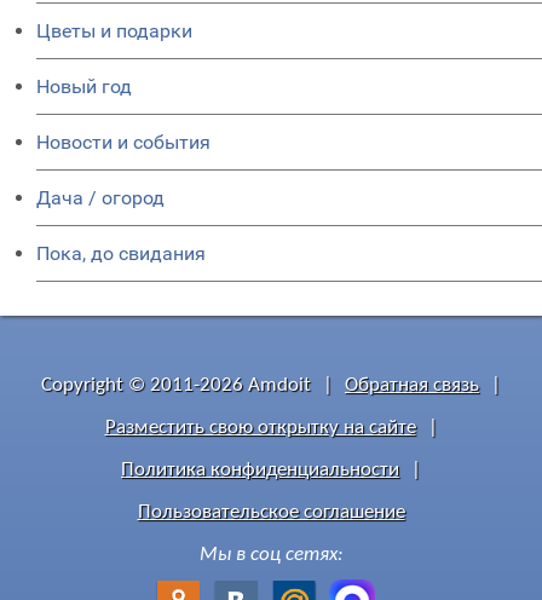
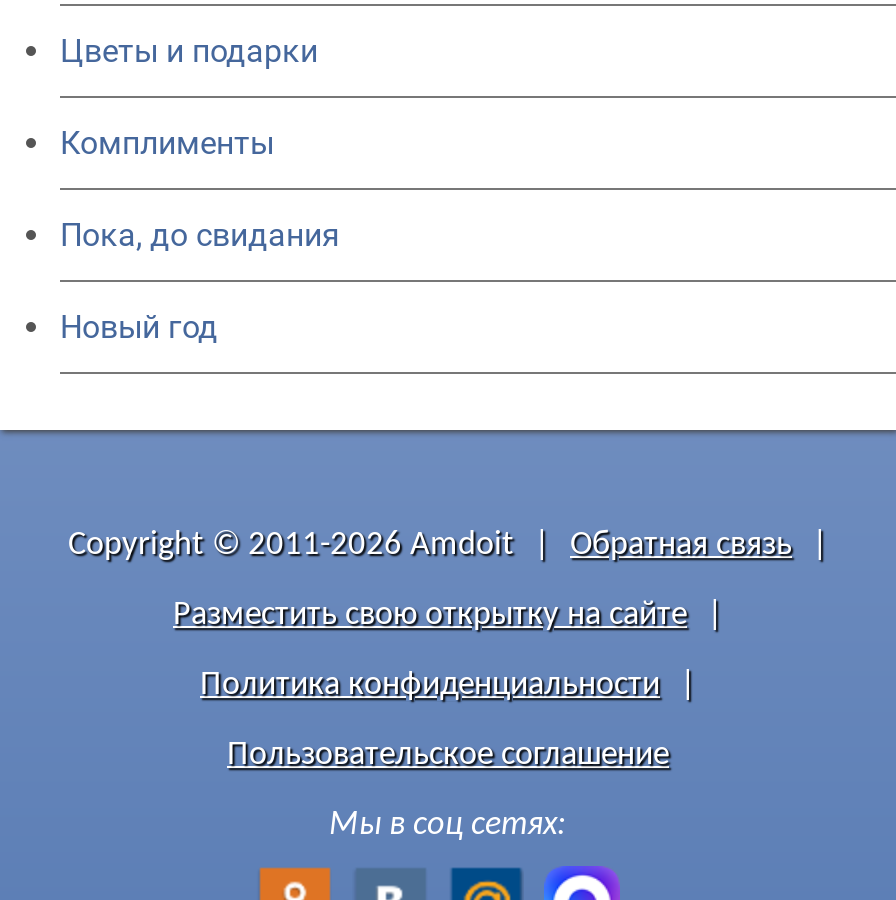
none -> [60,124,274,162] Комплименты
moved [36,75,132,98] -> [60,308,218,346]: Новый год
[36,131,211,209] Новости и события | Дача / огород -> none
moved [36,242,206,265] -> [60,216,340,254]: Пока, до свидания

